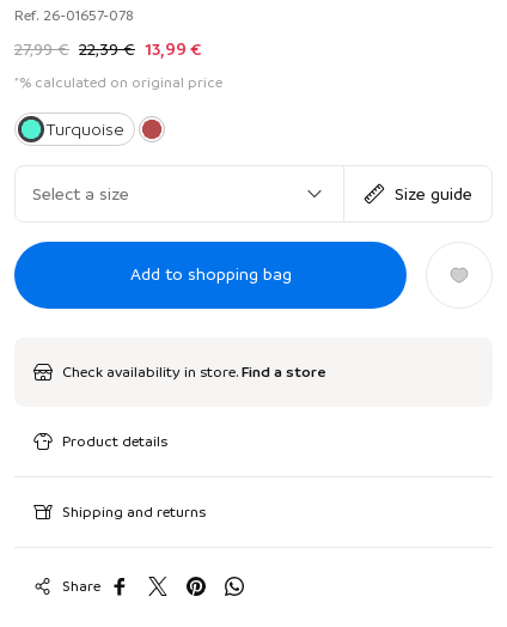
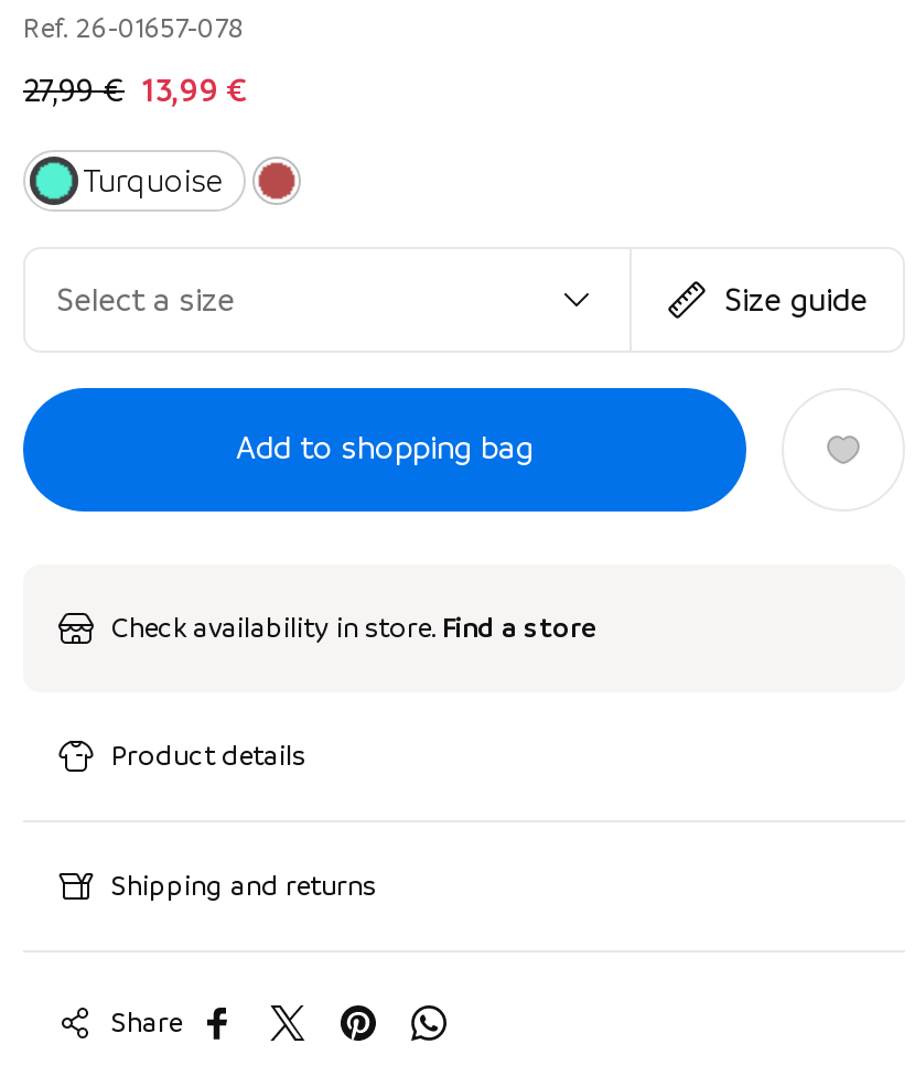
[14,38,222,92] 27,99 € 22,39 € 13,99 € | *% calculated on original price -> [23,70,248,109] 27,99 € 13,99 €

